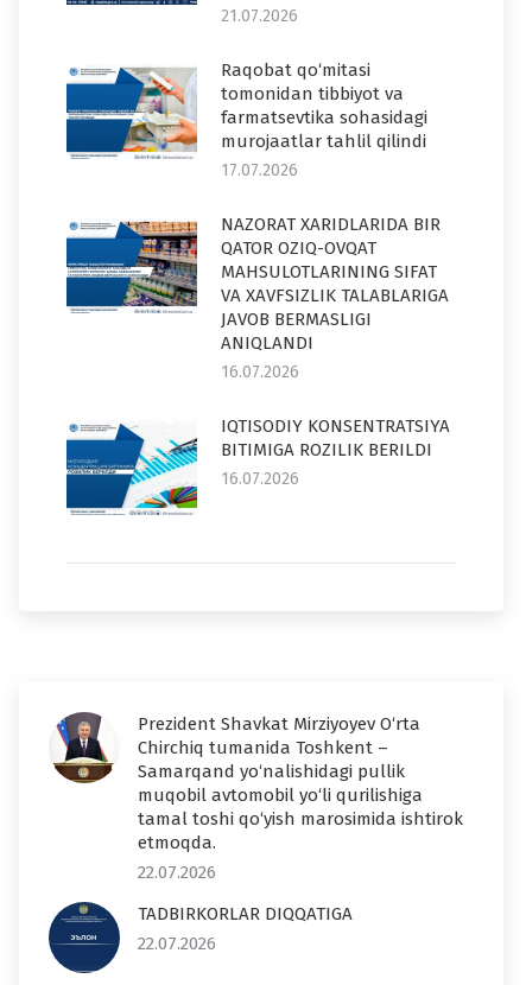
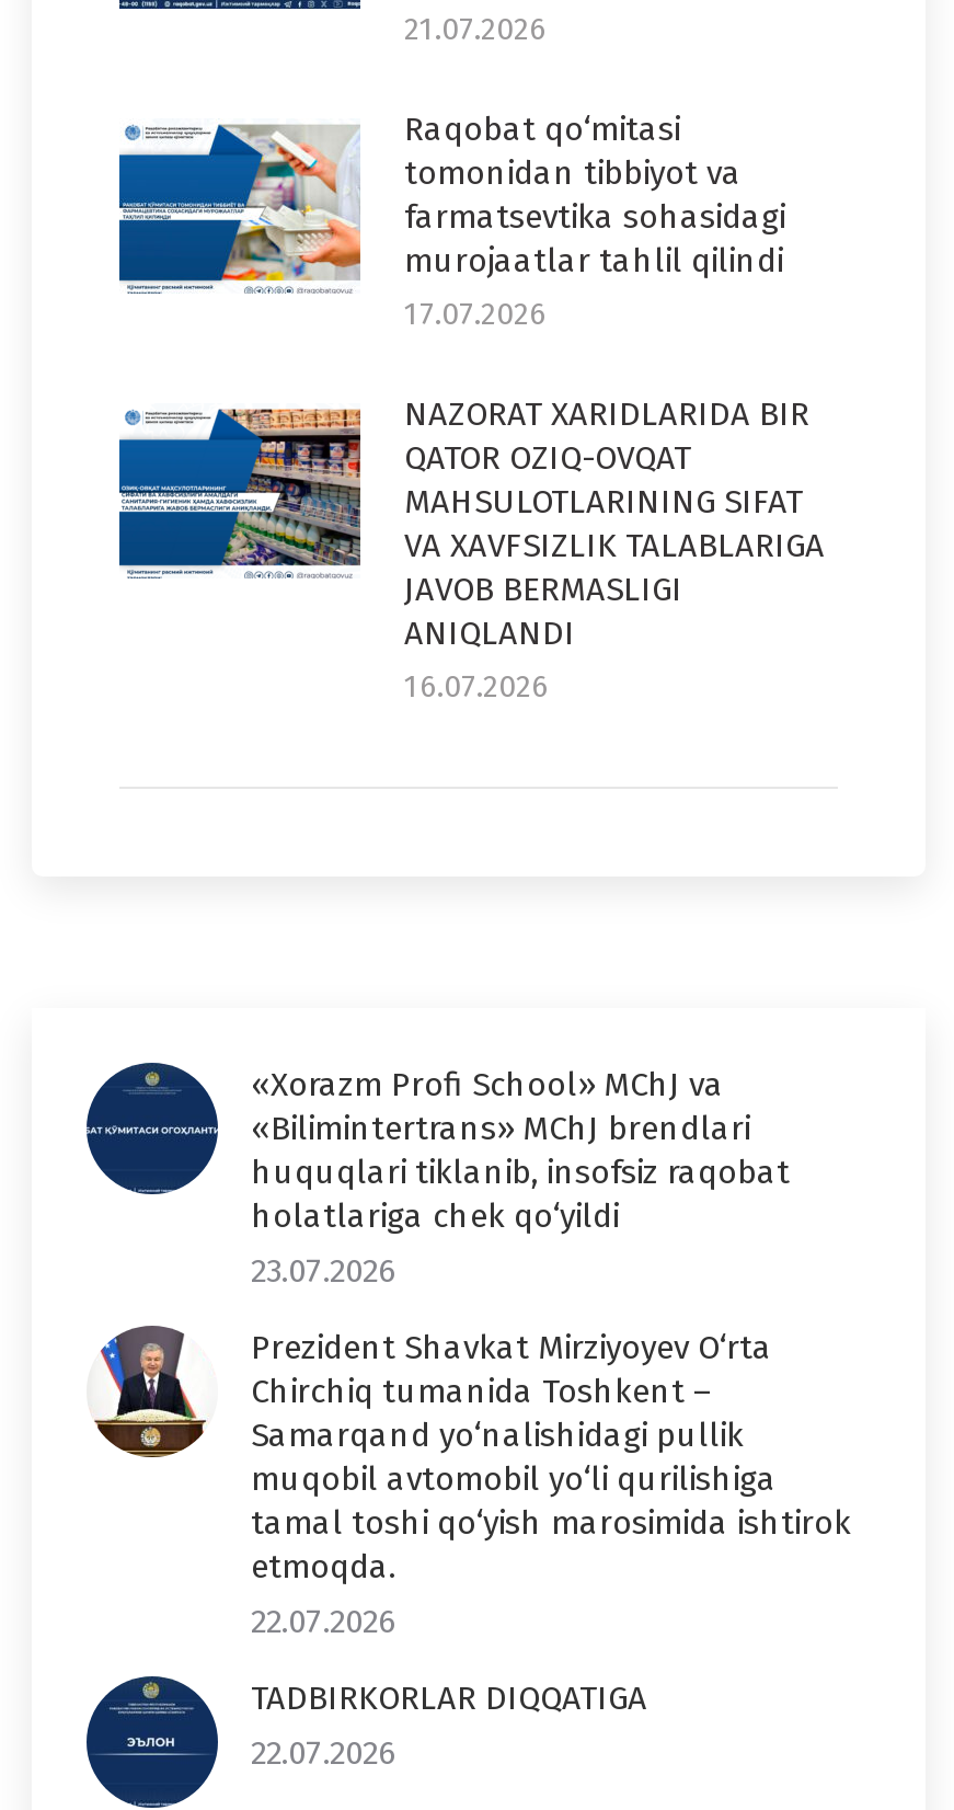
none -> [84,1061,220,1196] [image]
[221,415,450,489] IQTISODIY KONSENTRATSIYA | BITIMIGA ROZILIK BERILDI | 16.07.2026 -> [251,1065,790,1290] «Xorazm Profi School» MChJ va | «Bilimintertrans» MChJ brendlari | huquqlari tiklanib, insofsiz raqobat | holatlariga chek qo‘yildi | 23.07.2026
[65,422,198,516] [image] -> none

